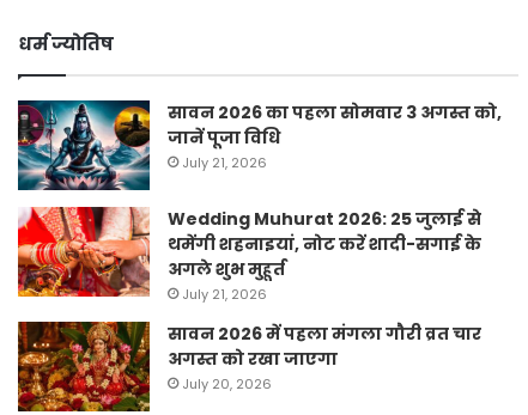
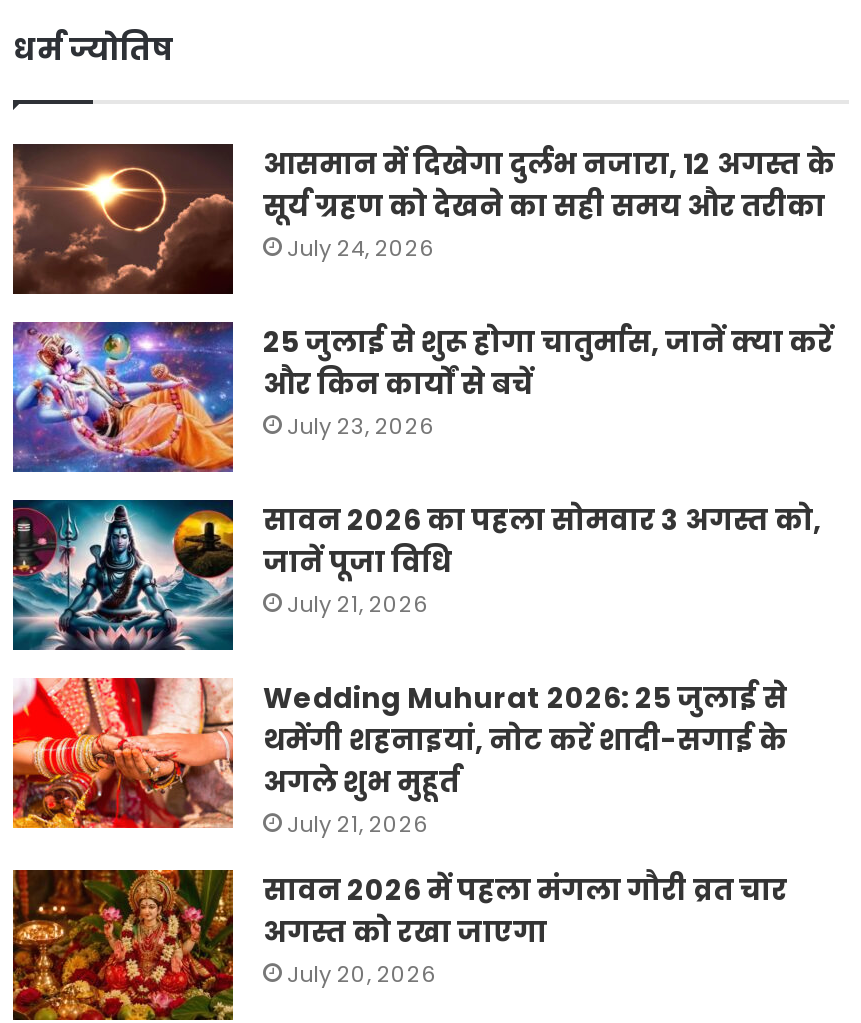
none -> [11,144,835,442] [image] | आसमान में दिखेगा दुर्लभ नजारा, 12 अगस्त के | सूर्य ग्रहण को देखने का सही समय और तरीका | July 24, 2026 | 25 जुलाई से शुरू होगा चातुर्मास, जानें क्या करें | और किन कार्यों से बचें | July 23, 2026
none -> [11,320,235,474] [image]

